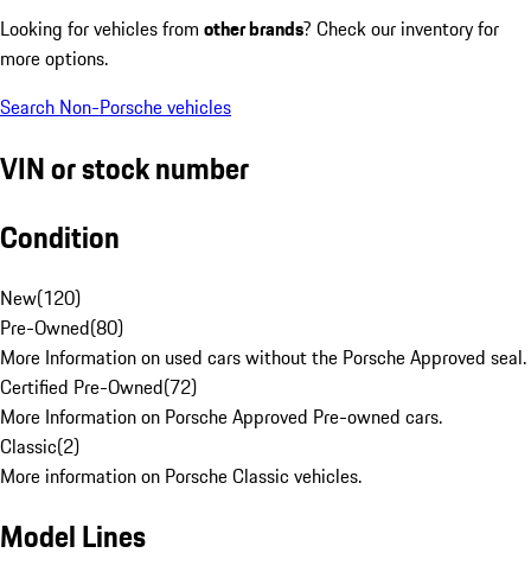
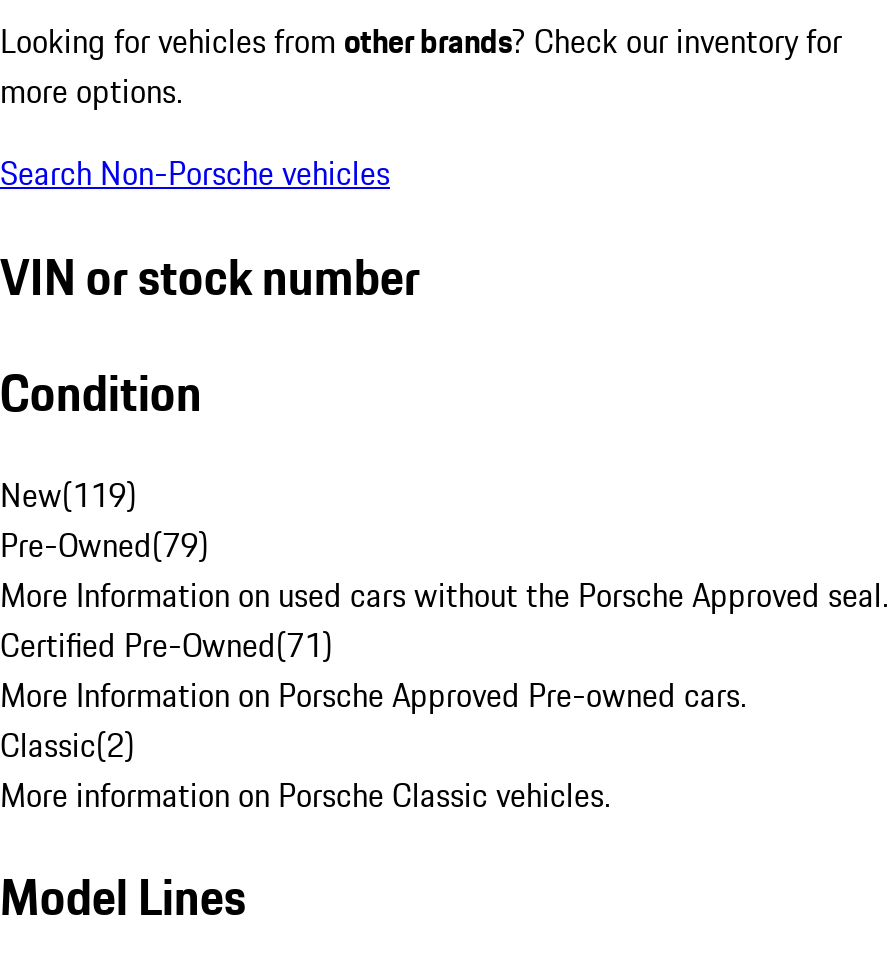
[0,283,81,312] New(120) -> [0,470,136,518] New(119)
[0,313,123,341] Pre-Owned(80) -> [0,520,208,568] Pre-Owned(79)
[0,372,197,401] Certified Pre-Owned(72) -> [0,620,332,668] Certified Pre-Owned(71)

